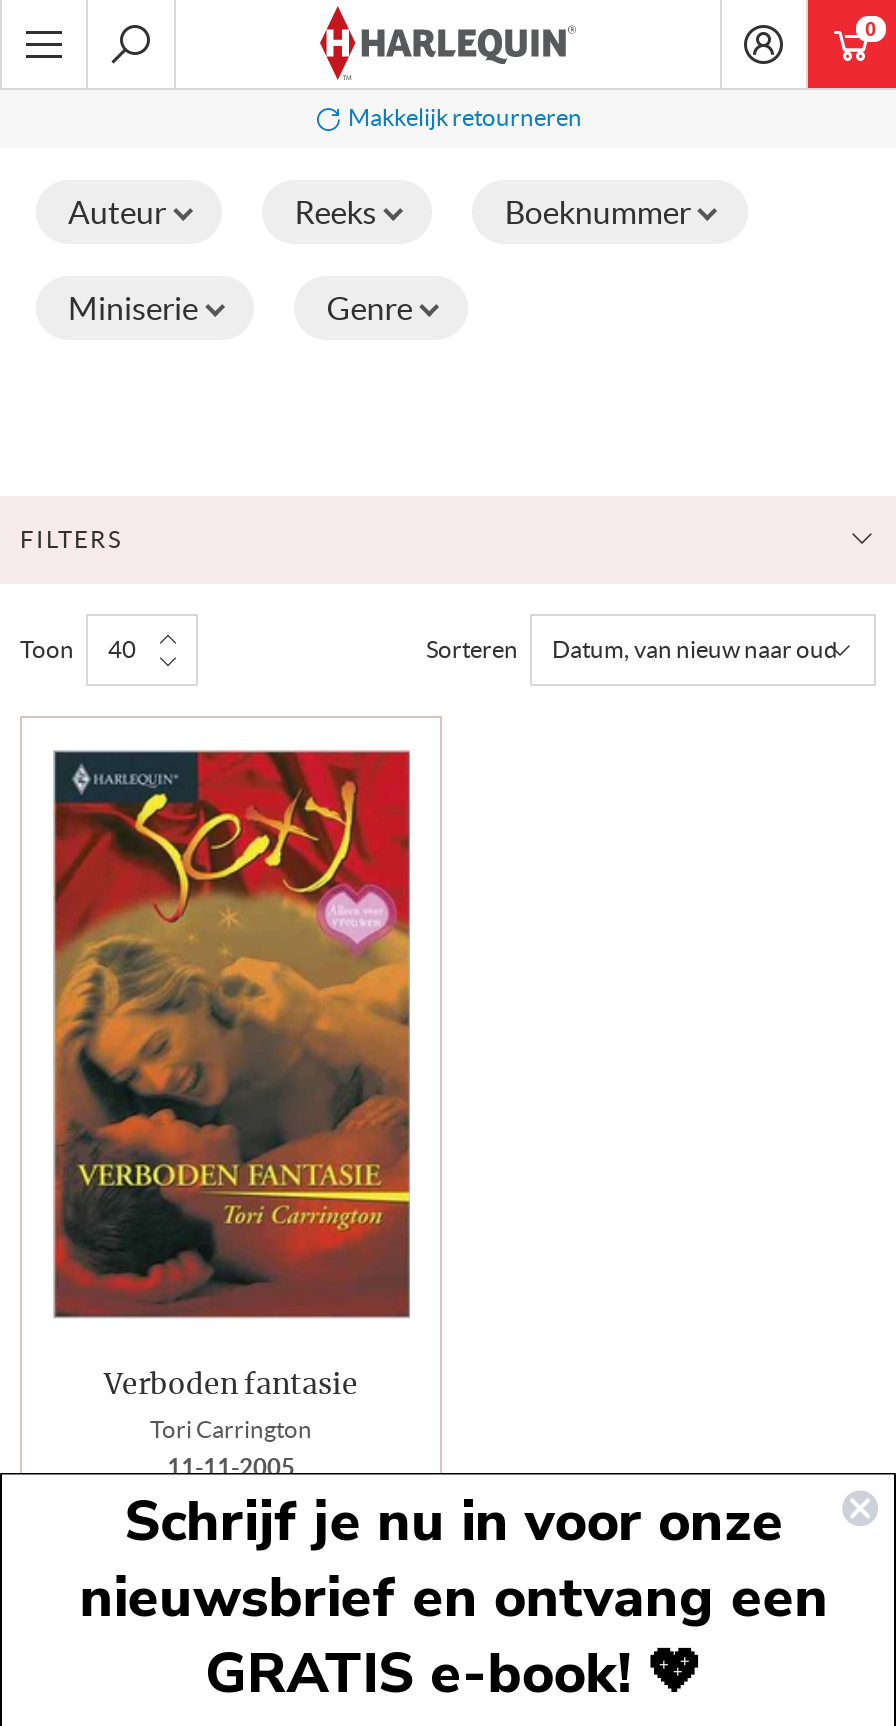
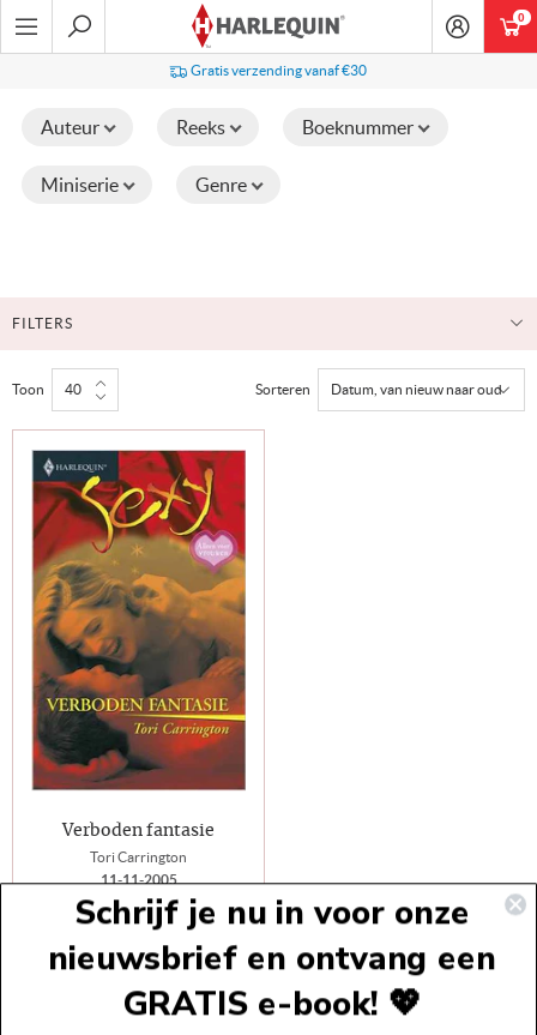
[348,104,582,130] Makkelijk retourneren -> [191,62,367,78] Gratis verzending vanaf €30

